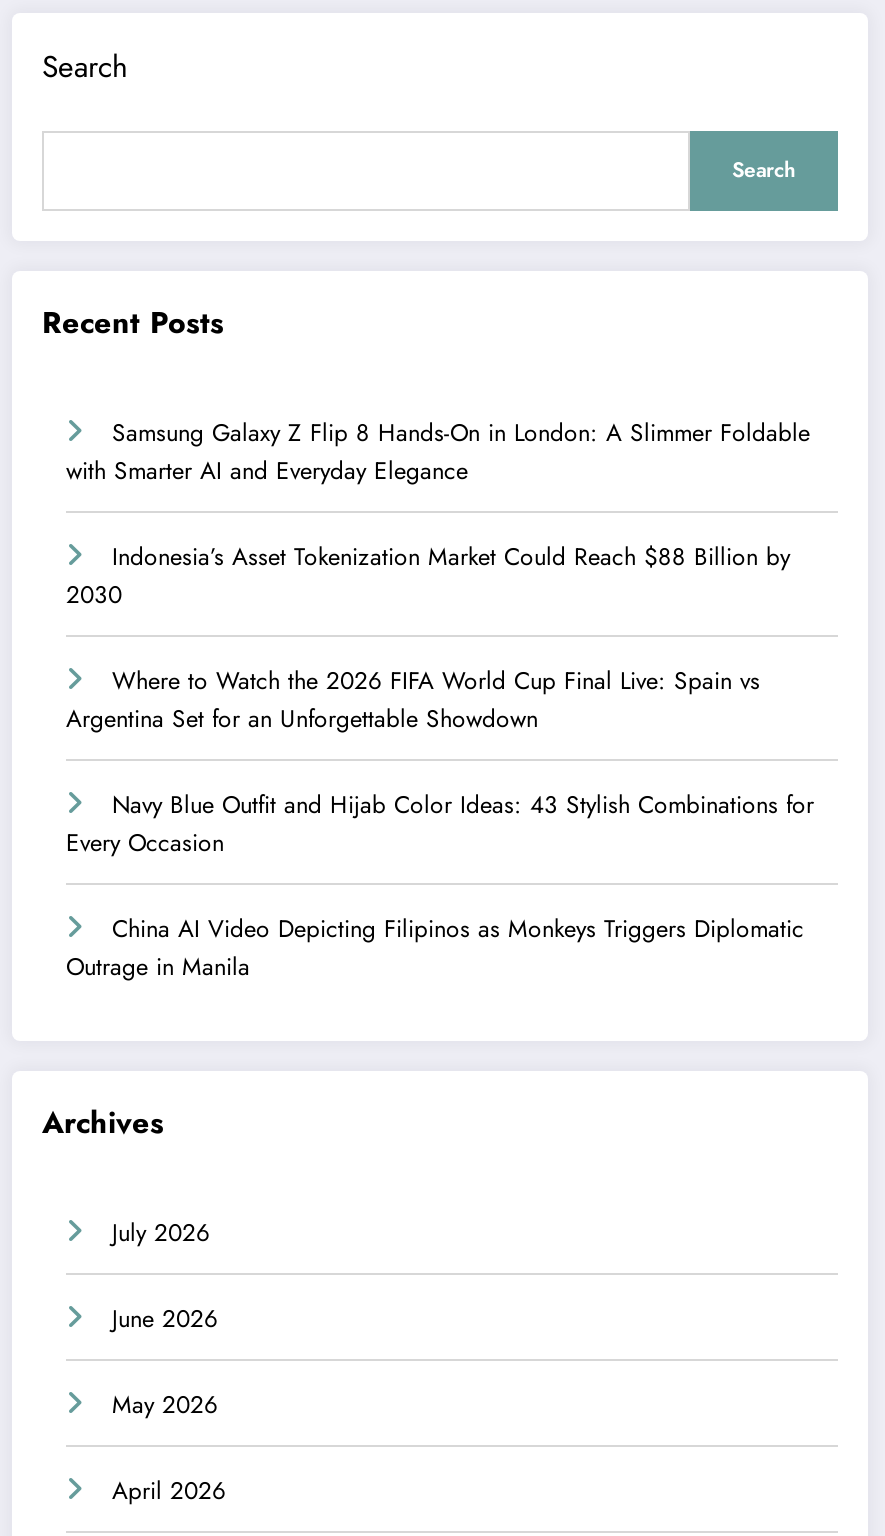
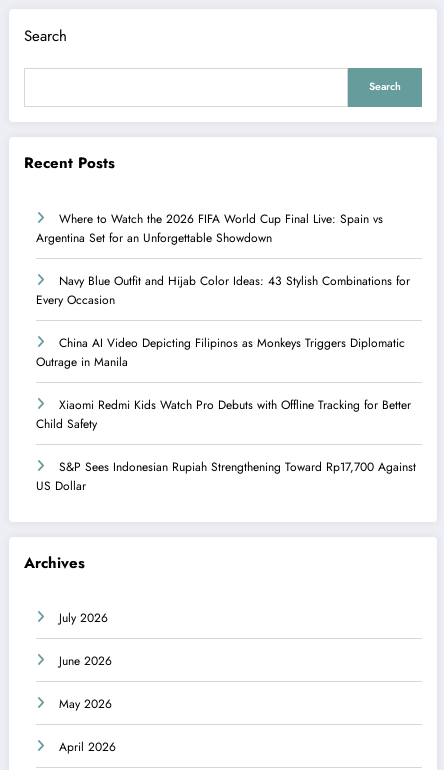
[66,416,810,614] Samsung Galaxy Z Flip 8 Hands-On in London: A Slimmer Foldable | with Smarter AI and Everyday Elegance | Indonesia’s Asset Tokenization Market Could Reach $88 Billion by | 2030 -> none
moved [66,664,814,986] -> [36,209,410,370]: Where to Watch the 2026 FIFA World Cup Final Live: Spain vs | Argentina Set for an Unforgettable Showdown | Navy Blue Outfit and Hijab Color Ideas: 43 Stylish Combinations for | Every Occasion | China AI Video Depicting Filipinos as Monkeys Triggers Diplomatic | Outrage in Manila
none -> [36,395,416,494] Xiaomi Redmi Kids Watch Pro Debuts with Offline Tracking for Better | Child Safety | S&P Sees Indonesian Rupiah Strengthening Toward Rp17,700 Against | US Dollar

